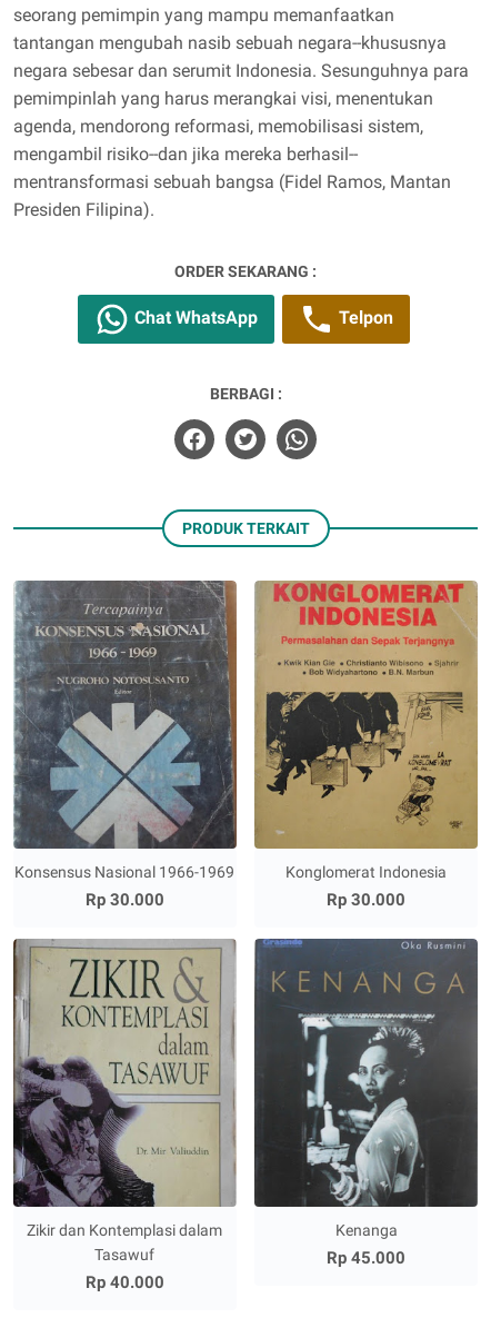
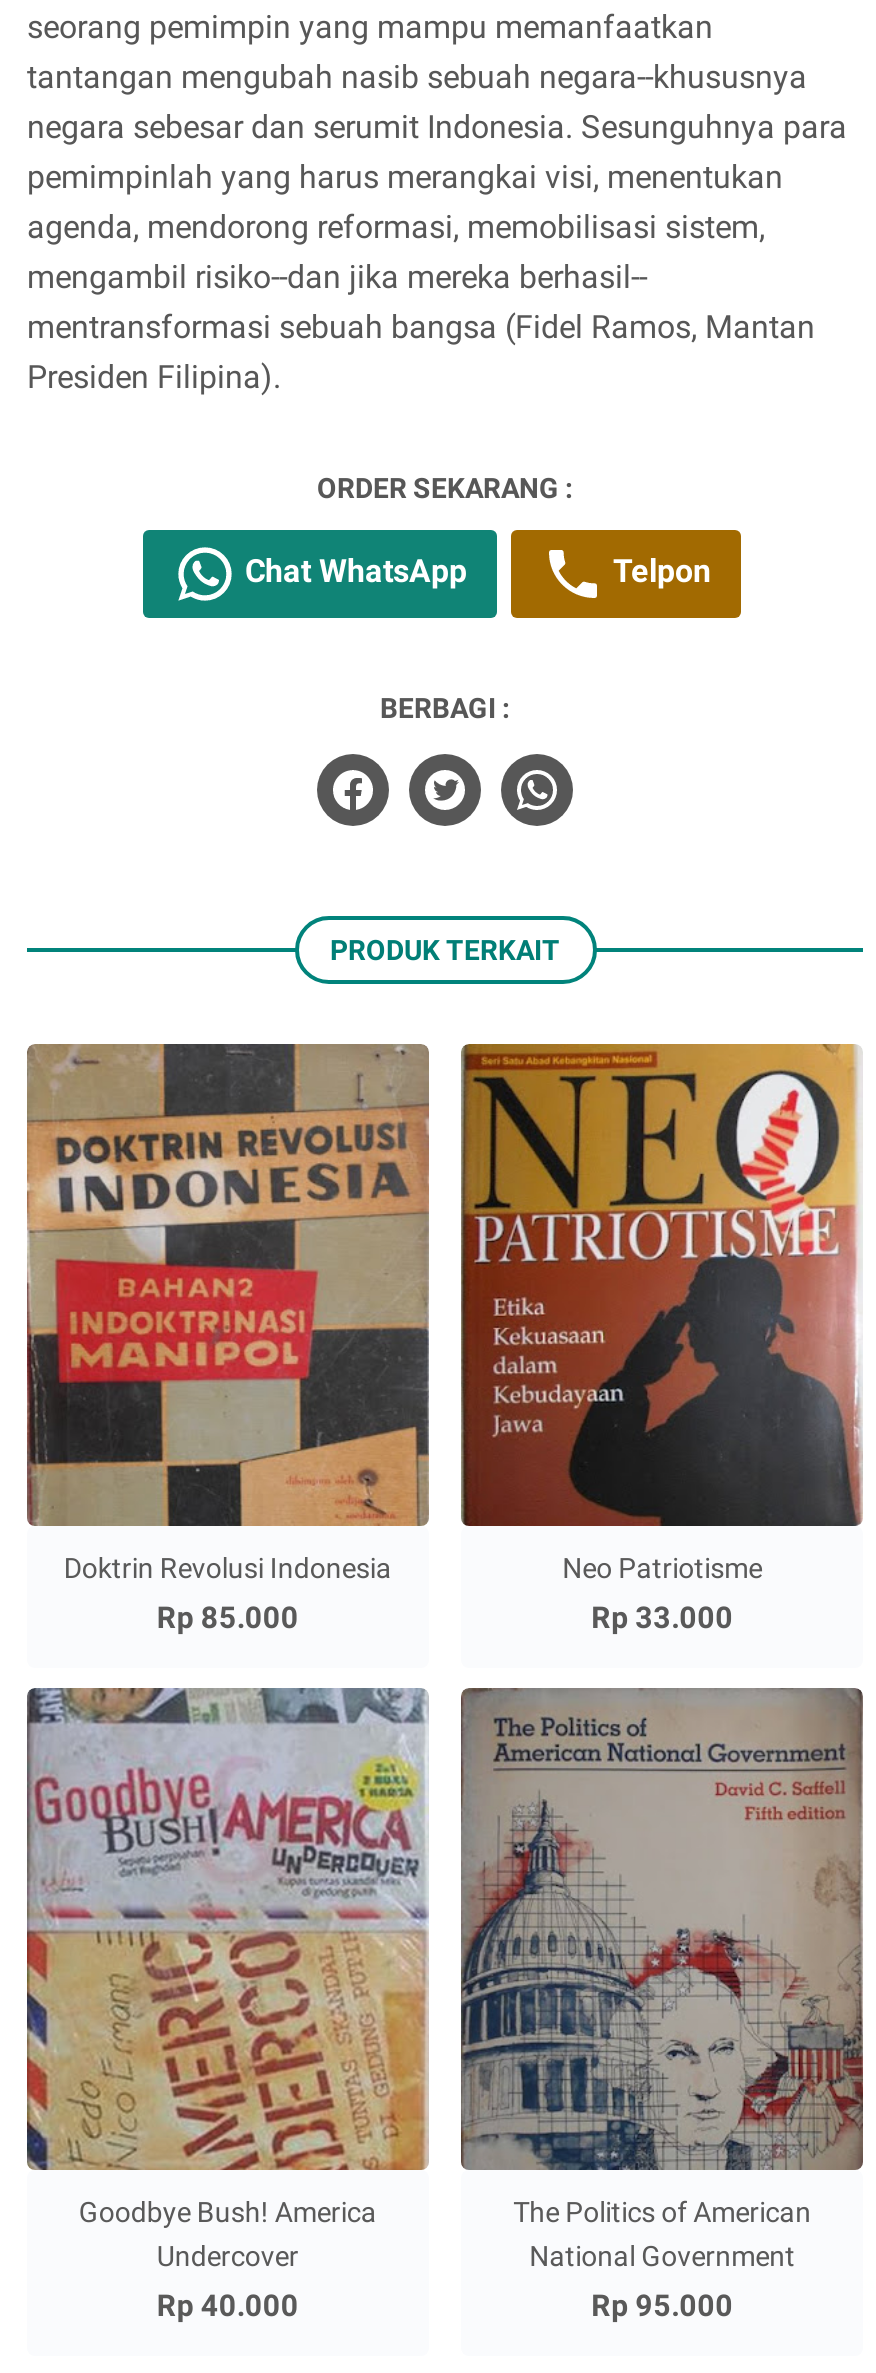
[13,581,237,910] [image] | Konsensus Nasional 1966-1969 | Rp 30.000 -> [25,1044,429,1636] [image] | Doktrin Revolusi Indonesia | Rp 85.000
[254,581,479,910] [image] | Konglomerat Indonesia | Rp 30.000 -> [461,1044,863,1636] [image] | Neo Patriotisme | Rp 33.000
[12,939,236,1263] [image] | Zikir dan Kontemplasi dalam | Tasawuf -> [25,1688,427,2271] [image] | Goodbye Bush! America | Undercover
[255,938,478,1268] [image] | Kenanga | Rp 45.000 -> [461,1688,863,2323] [image] | The Politics of American | National Government | Rp 95.000

